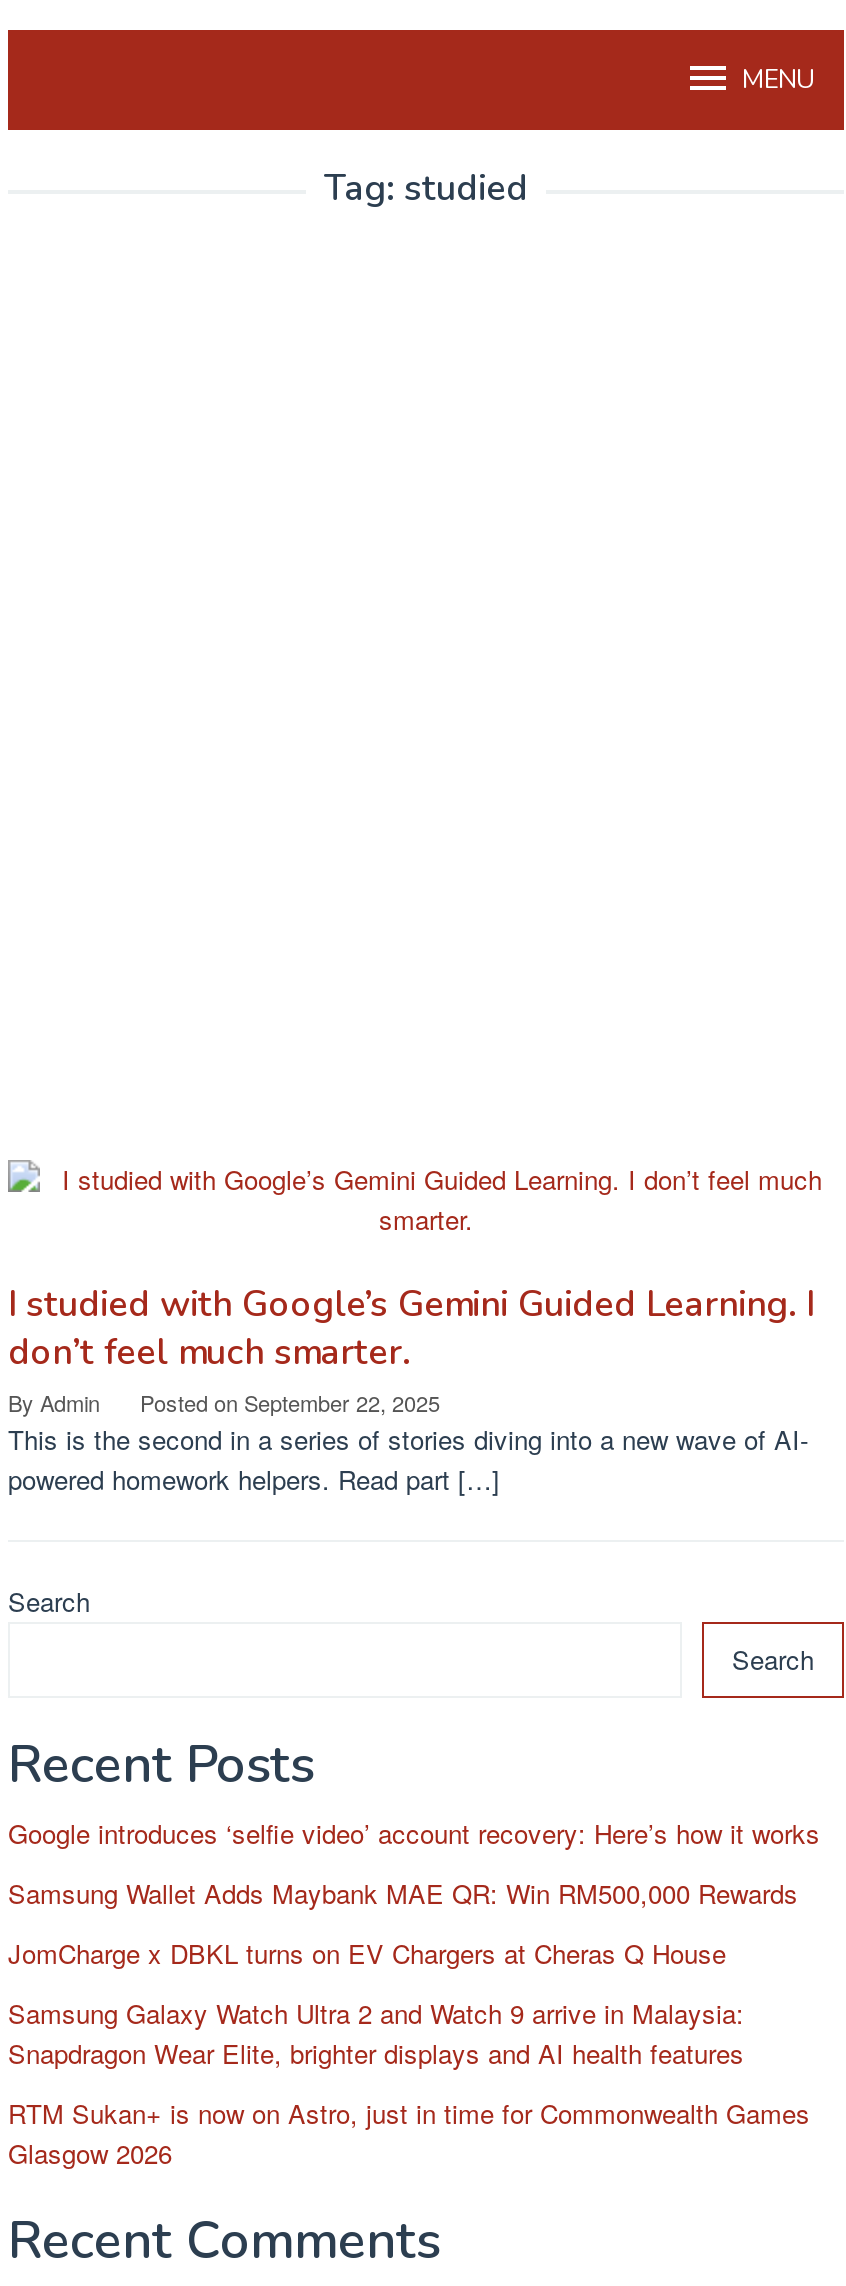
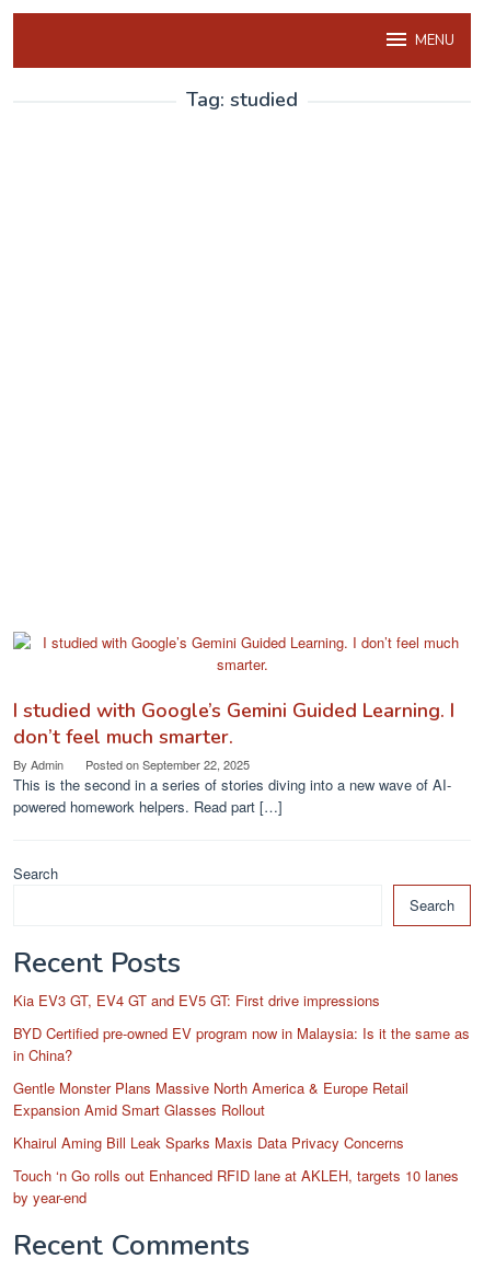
[8,1814,820,1852] Google introduces ‘selfie video’ account recovery: Here’s how it works -> [13,990,380,1011] Kia EV3 GT, EV4 GT and EV5 GT: First drive impressions
[8,1874,798,1912] Samsung Wallet Adds Maybank MAE QR: Win RM500,000 Rewards -> [13,1023,470,1065] BYD Certified pre-owned EV program now in Malaysia: Is it the same as | in China?
[8,1934,726,1972] JomCharge x DBKL turns on EV Chargers at Cheras Q House -> [13,1077,408,1120] Gentle Monster Plans Massive North America & Europe Retail | Expansion Amid Smart Glasses Rollout
[8,1994,744,2072] Samsung Galaxy Watch Ultra 2 and Watch 9 arrive in Malaysia: | Snapdragon Wear Elite, brighter displays and AI health features -> [13,1132,404,1153] Khairul Aming Bill Leak Sparks Maxis Data Privacy Concerns
[8,2094,810,2172] RTM Sukan+ is now on Astro, just in time for Commonwealth Games | Glasgow 2026 -> [13,1165,459,1208] Touch ‘n Go rolls out Enhanced RFID lane at AKLEH, targets 10 lanes | by year-end

